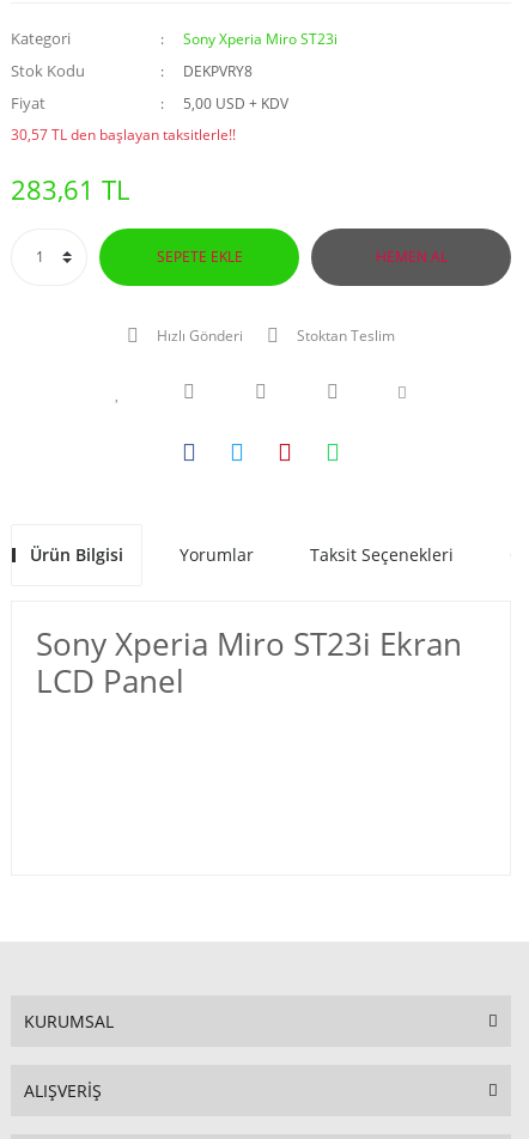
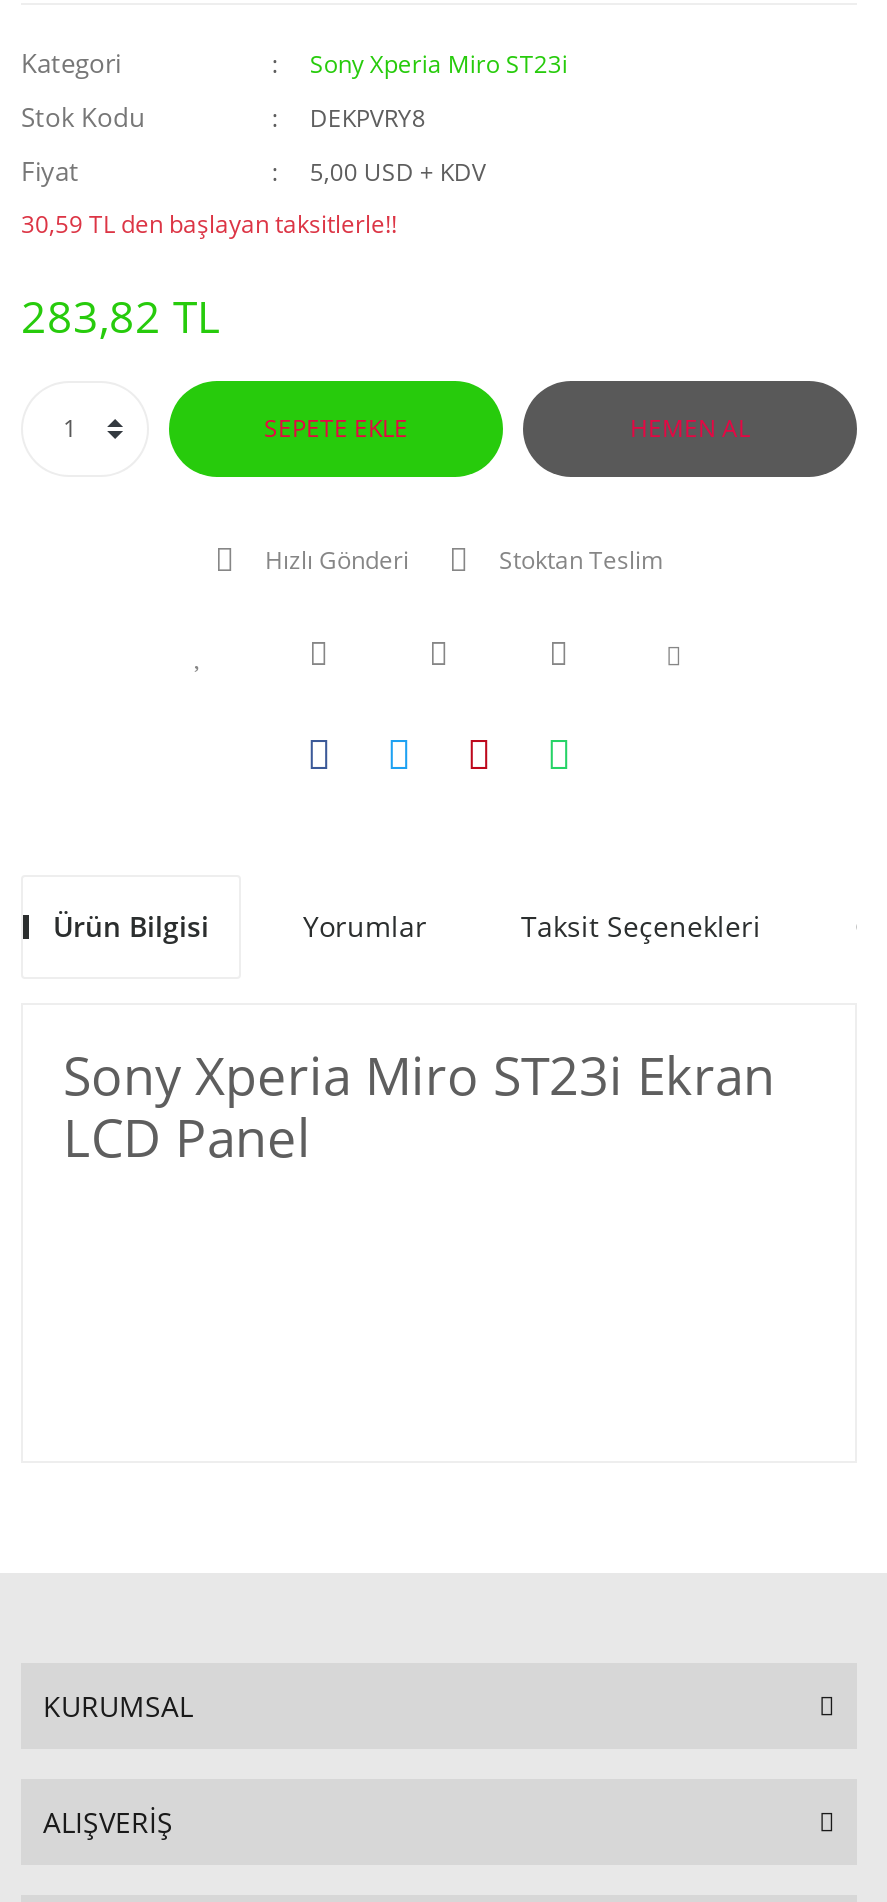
[11,124,236,145] 30,57 TL den başlayan taksitlerle!! -> [21,207,397,241] 30,59 TL den başlayan taksitlerle!!
[11,171,129,207] 283,61 TL -> [21,285,219,345] 283,82 TL

